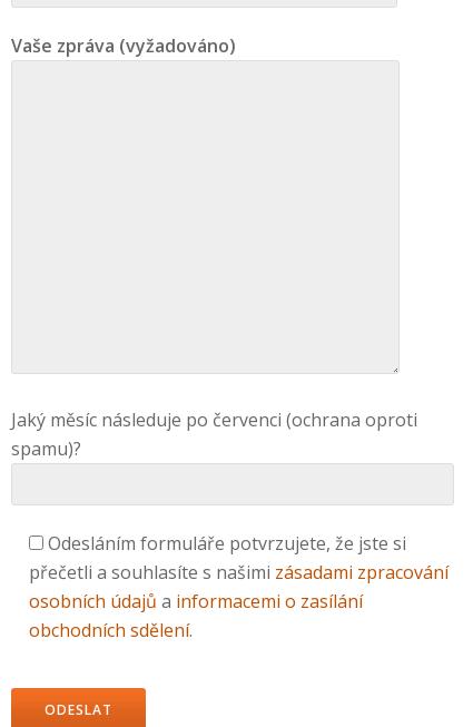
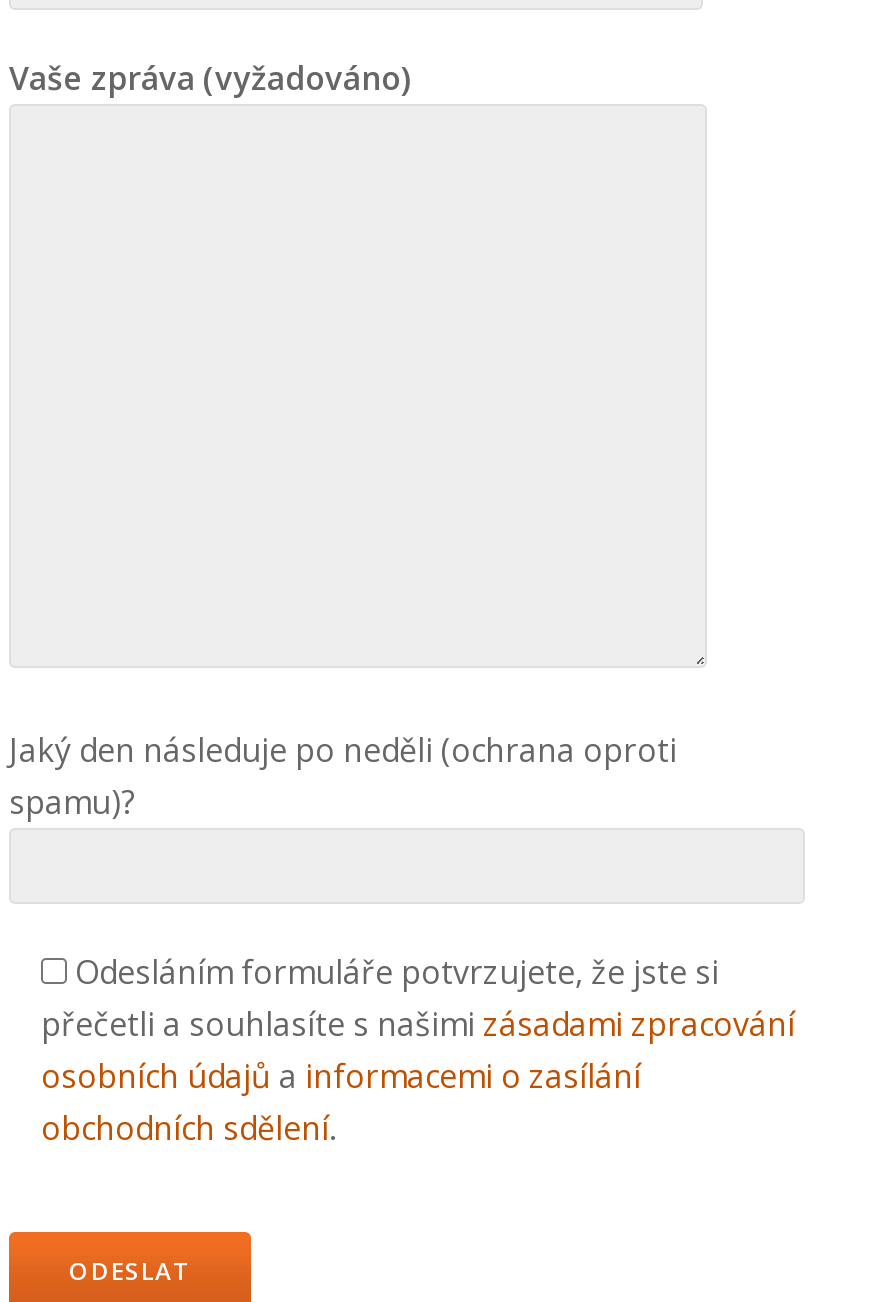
[11,407,417,432] Jaký měsíc následuje po červenci (ochrana oproti -> [9,727,677,771] Jaký den následuje po neděli (ochrana oproti

